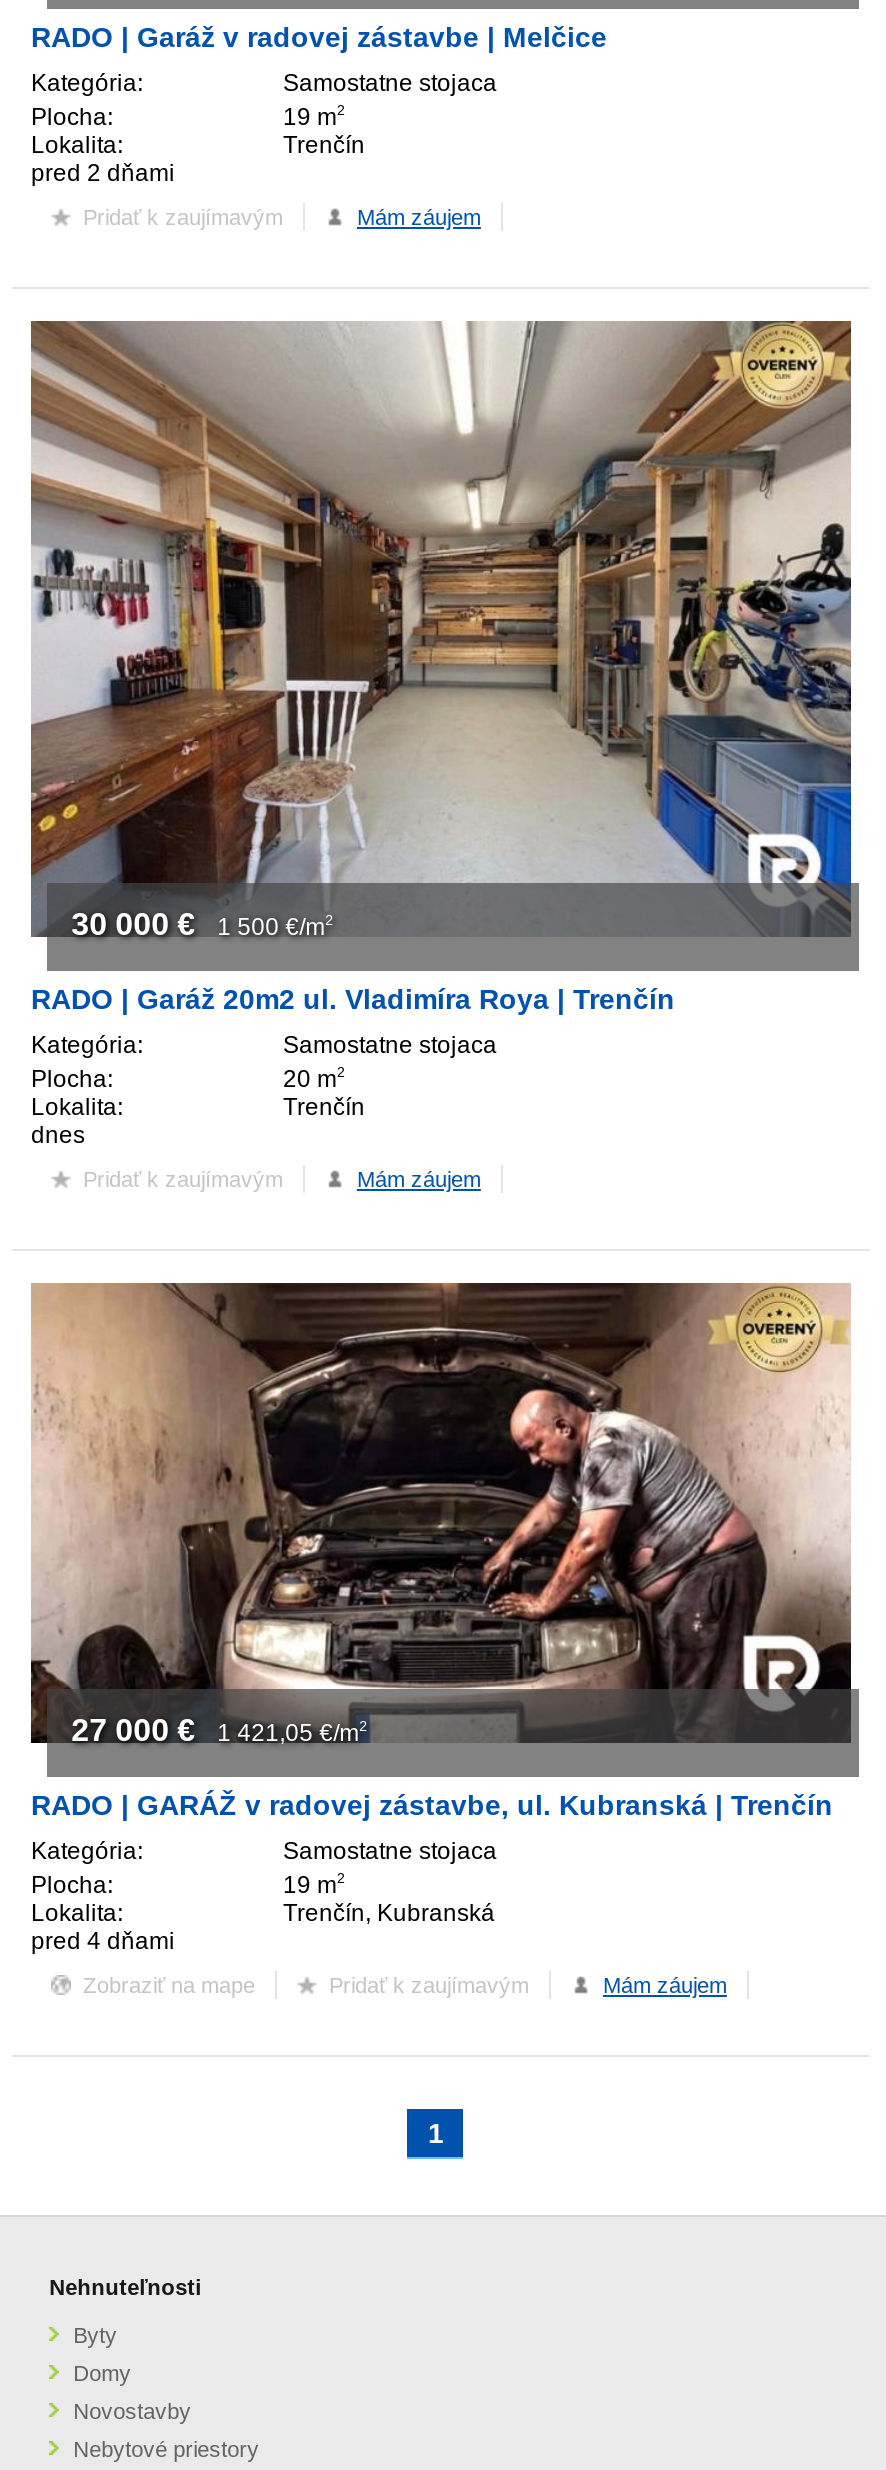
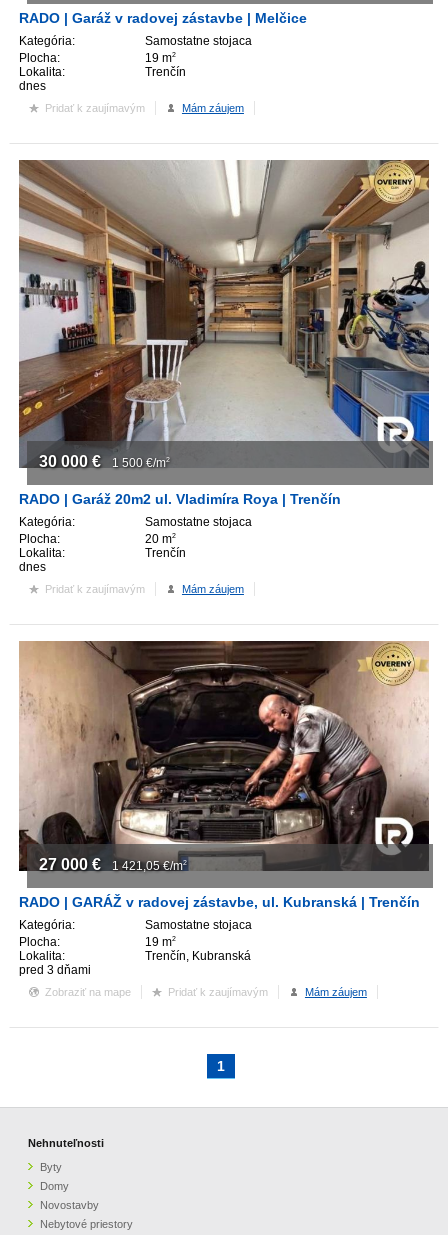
[31,160,175,188] pred 2 dňami -> [19,79,46,93] dnes
[31,1927,175,1955] pred 4 dňami -> [19,963,91,977] pred 3 dňami

